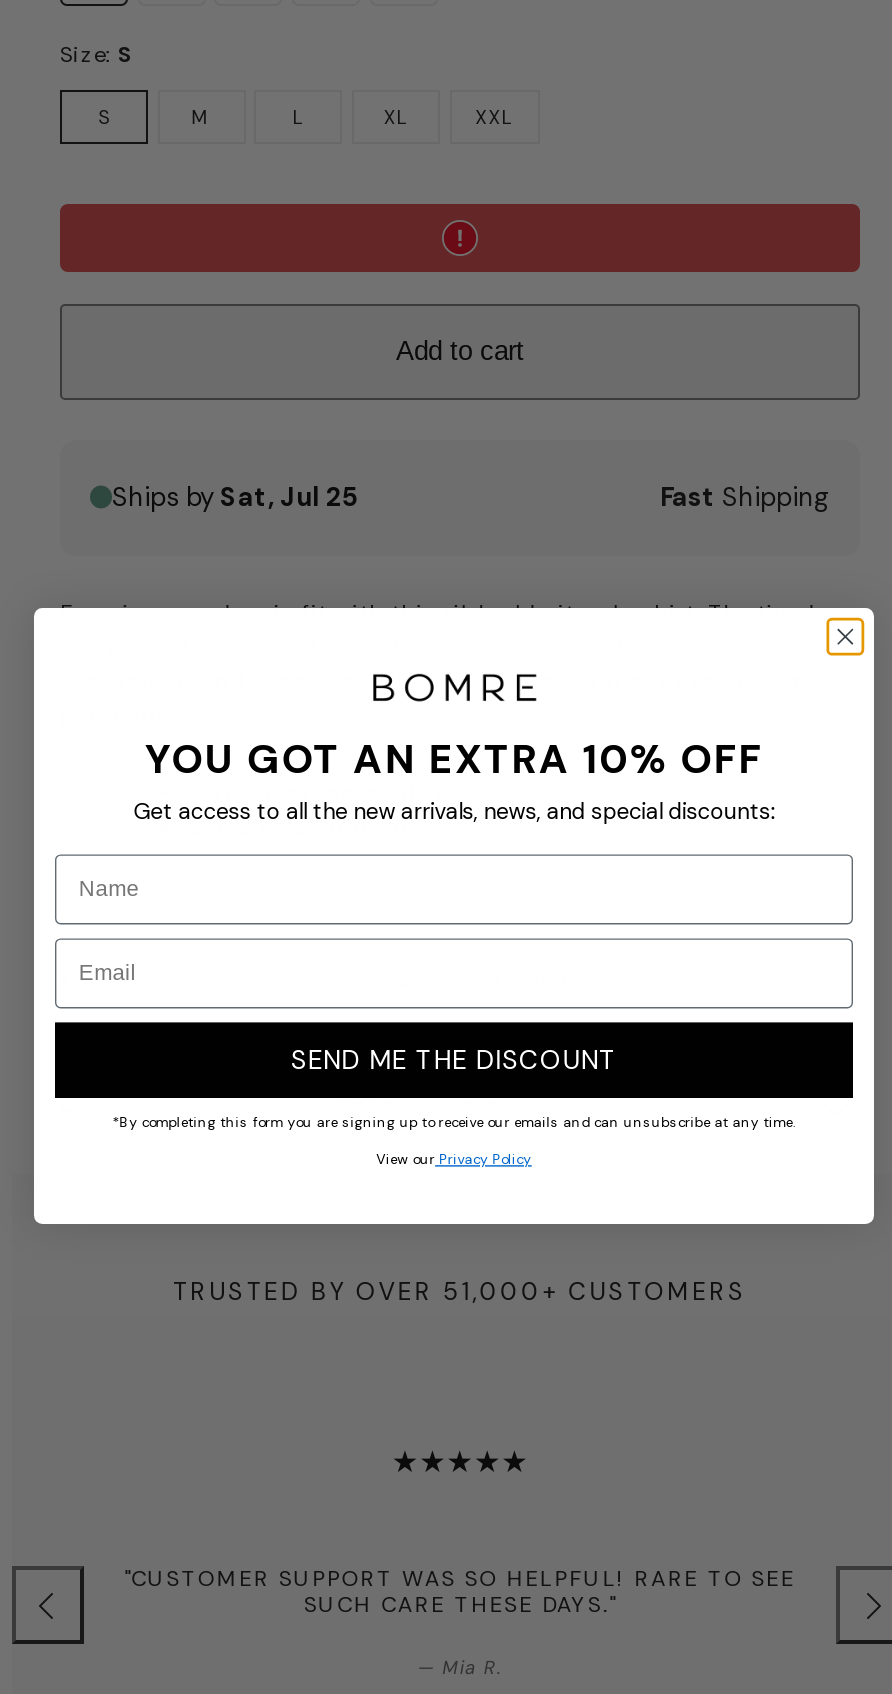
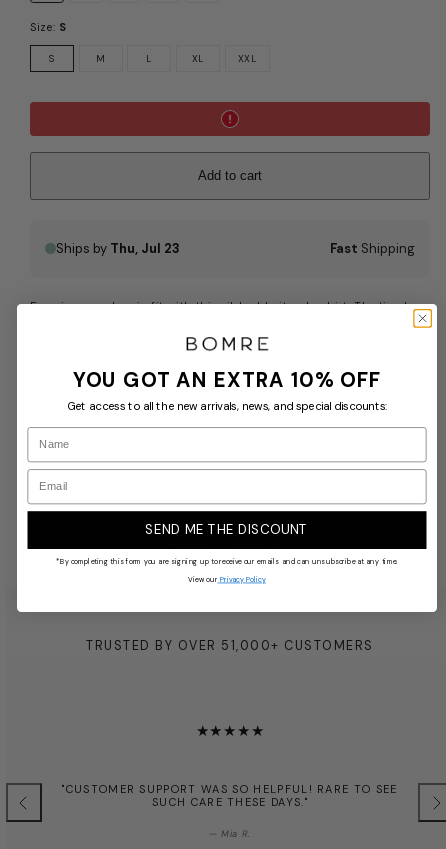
[112,479,358,513] Ships by Sat, Jul 25 -> [56,239,180,256] Ships by Thu, Jul 23

